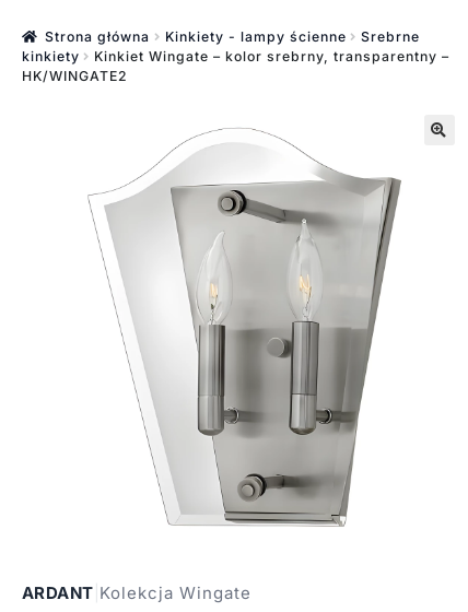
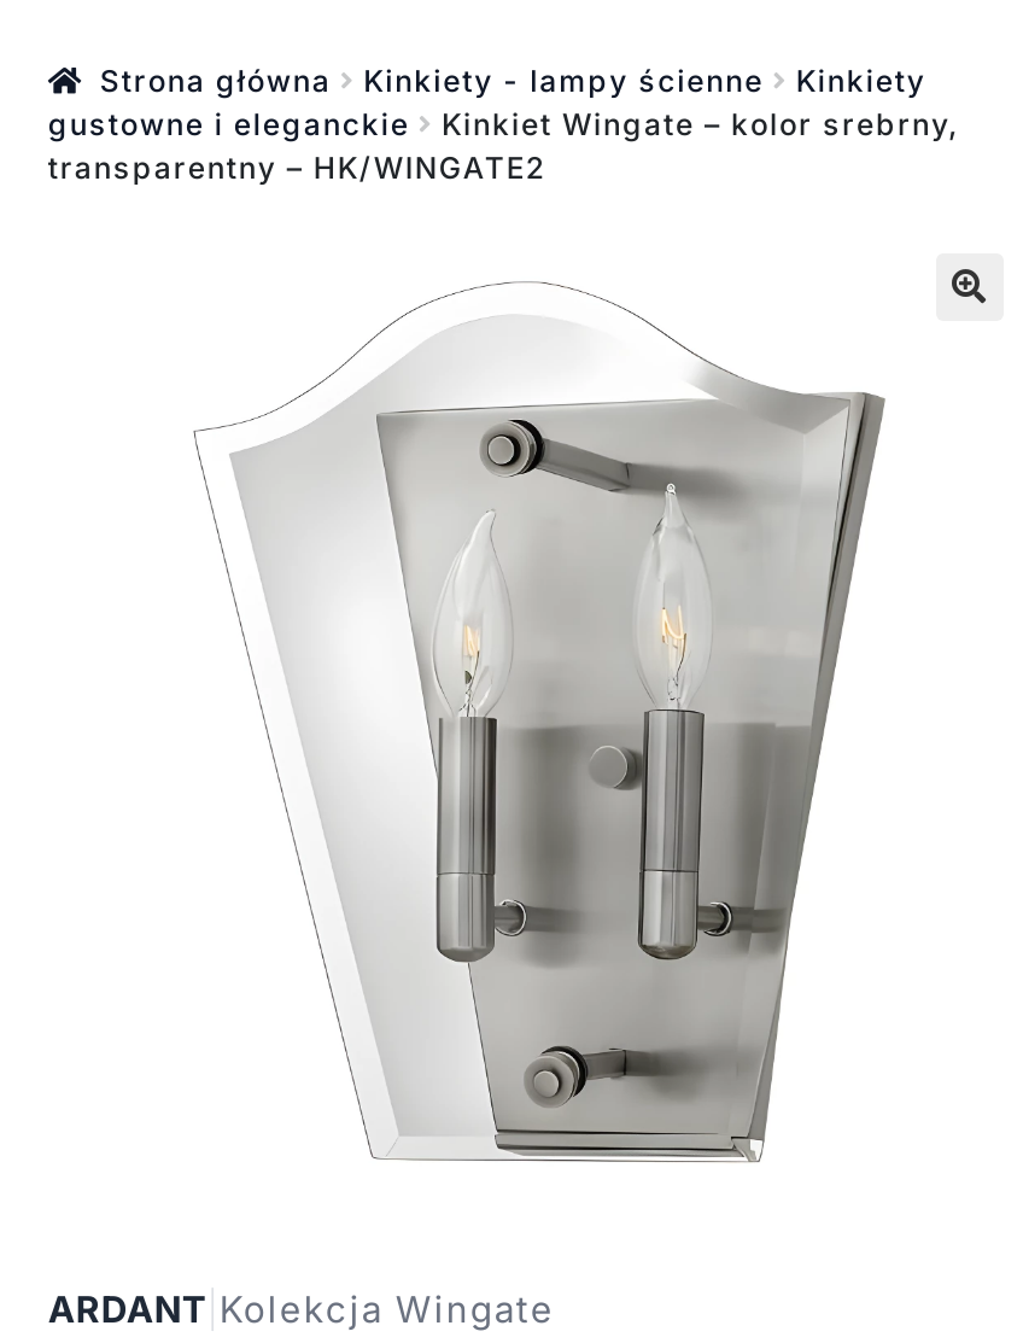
[22,28,449,84] Srebrne | kinkiety | Kinkiet Wingate – kolor srebrny, transparentny – | HK/WINGATE2 -> [48,63,960,186] Kinkiety | gustowne i eleganckie | Kinkiet Wingate – kolor srebrny, | transparentny – HK/WINGATE2

